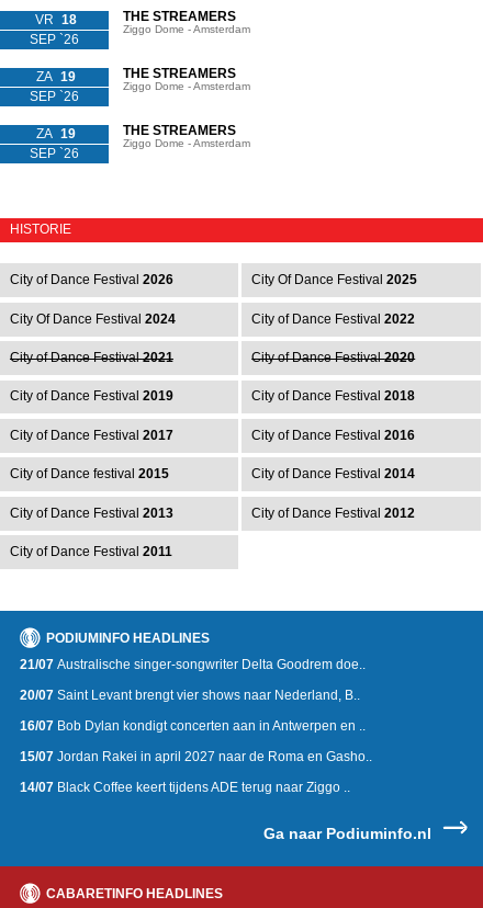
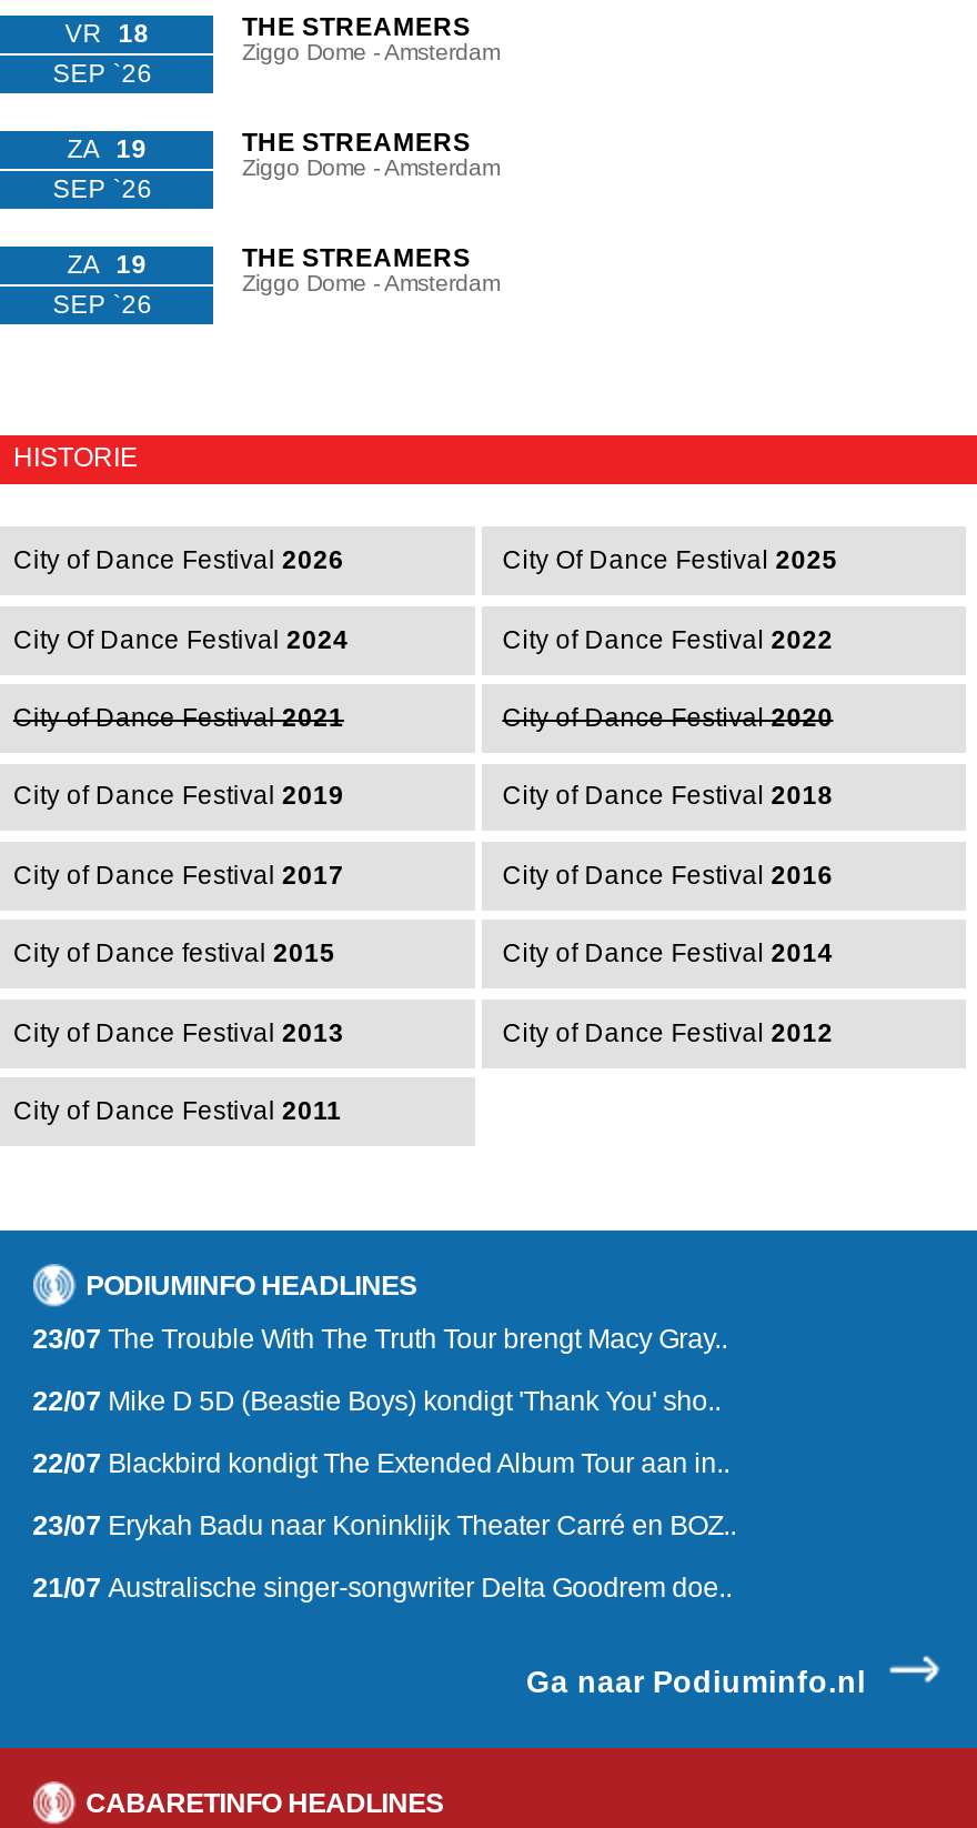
none -> [32,1323,736,1541] 23/07 The Trouble With The Truth Tour brengt Macy Gray.. | 22/07 Mike D 5D (Beastie Boys) kondigt 'Thank You' sho.. | 22/07 Blackbird kondigt The Extended Album Tour aan in.. | 23/07 Erykah Badu naar Koninklijk Theater Carré en BOZ..
moved [19,657,365,672] -> [32,1572,732,1603]: 21/07 Australische singer-songwriter Delta Goodrem doe..
[19,687,372,795] 20/07 Saint Levant brengt vier shows naar Nederland, B.. | 16/07 Bob Dylan kondigt concerten aan in Antwerpen en .. | 15/07 Jordan Rakei in april 2027 naar de Roma en Gasho.. | 14/07 Black Coffee keert tijdens ADE terug naar Ziggo .. -> none

